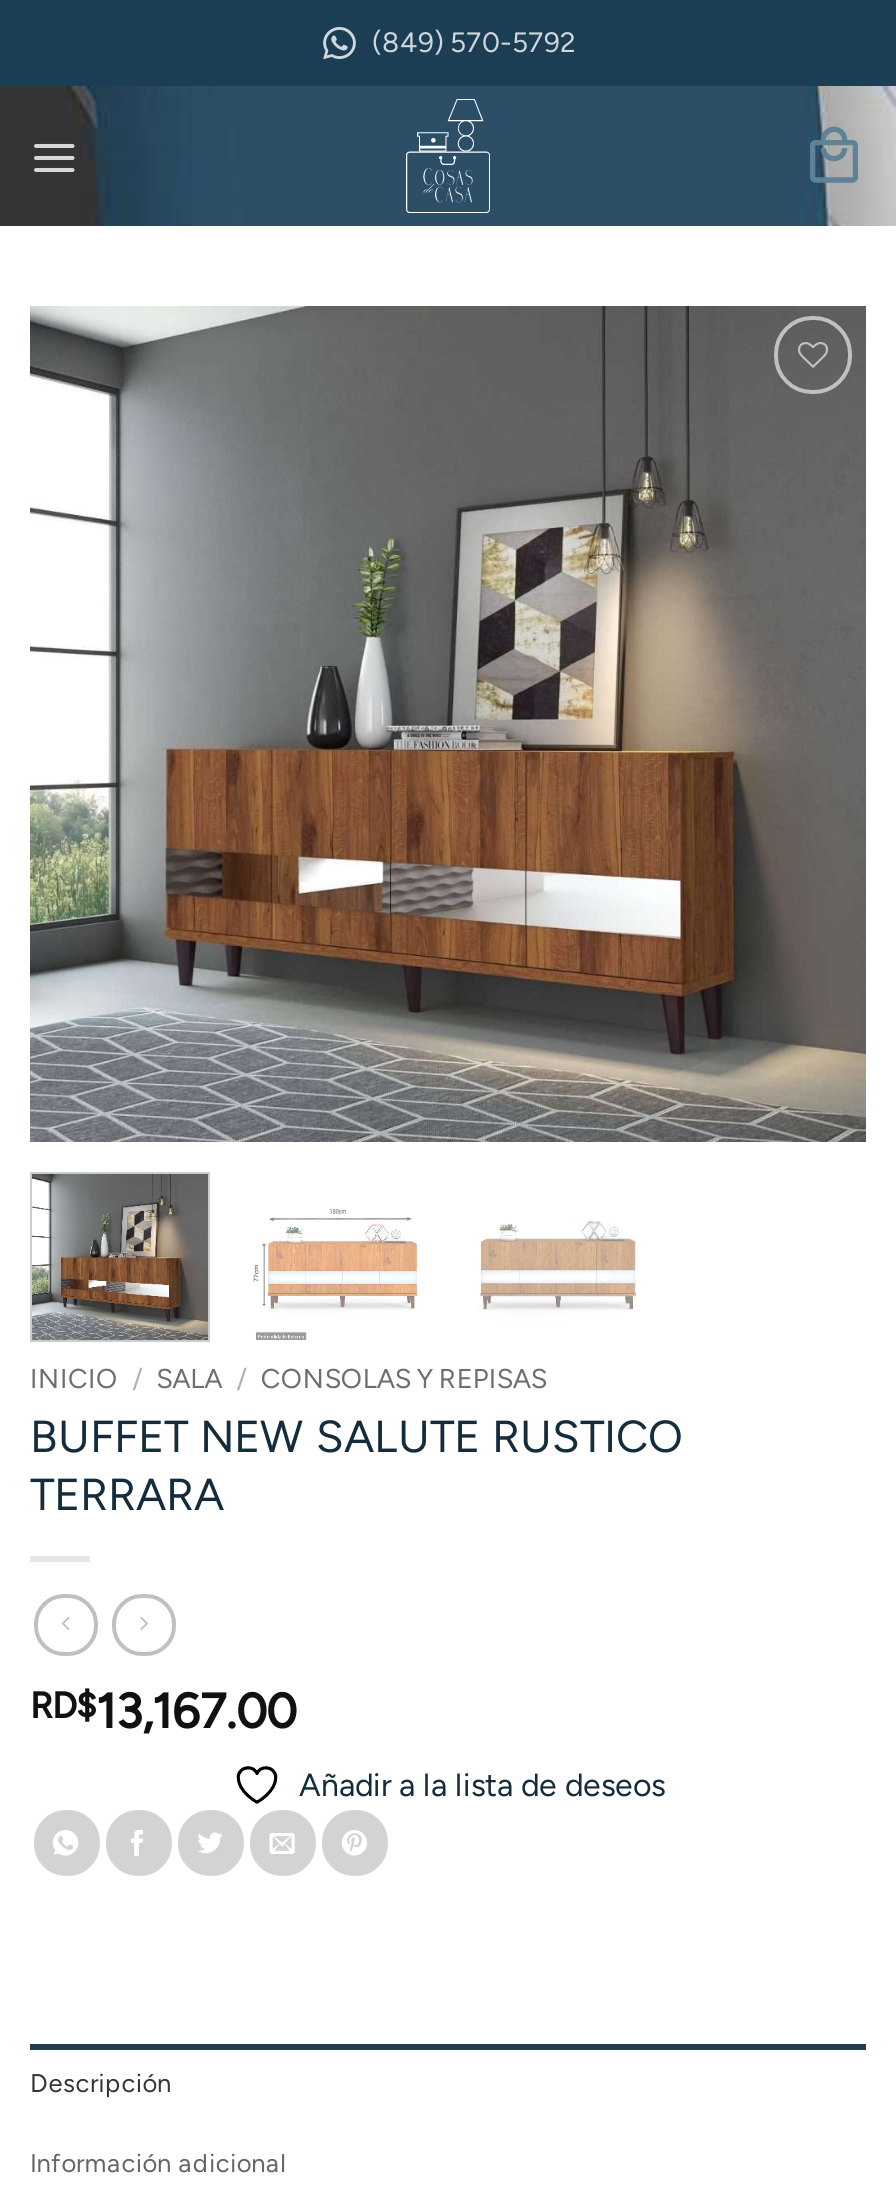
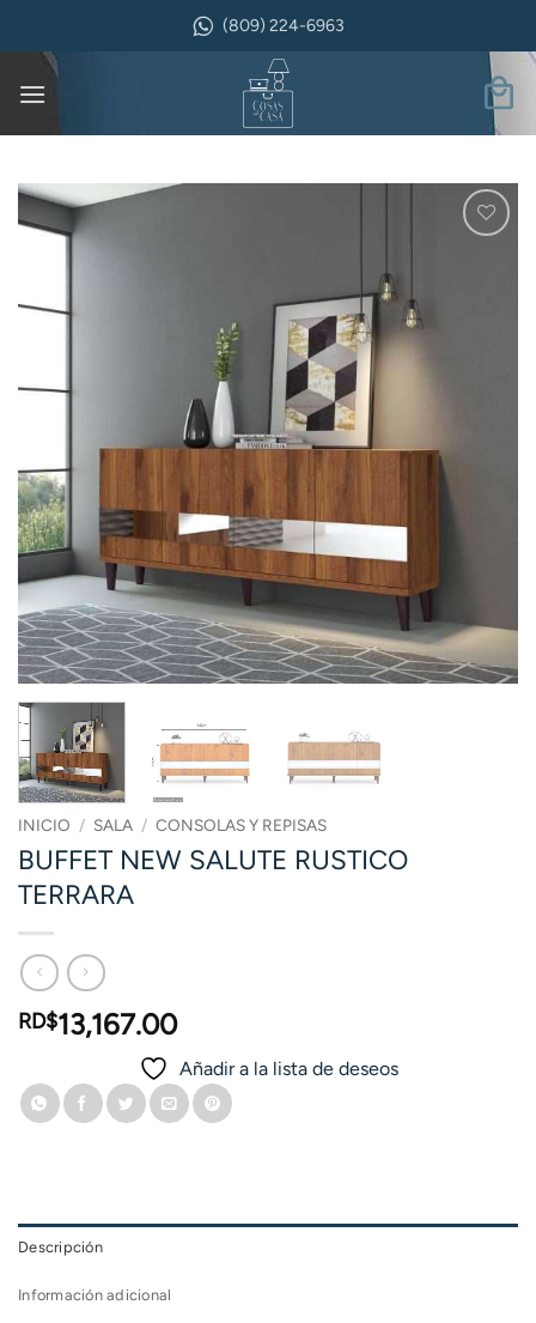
[372,25,576,59] (849) 570-5792 -> [223,15,345,35] (809) 224-6963

